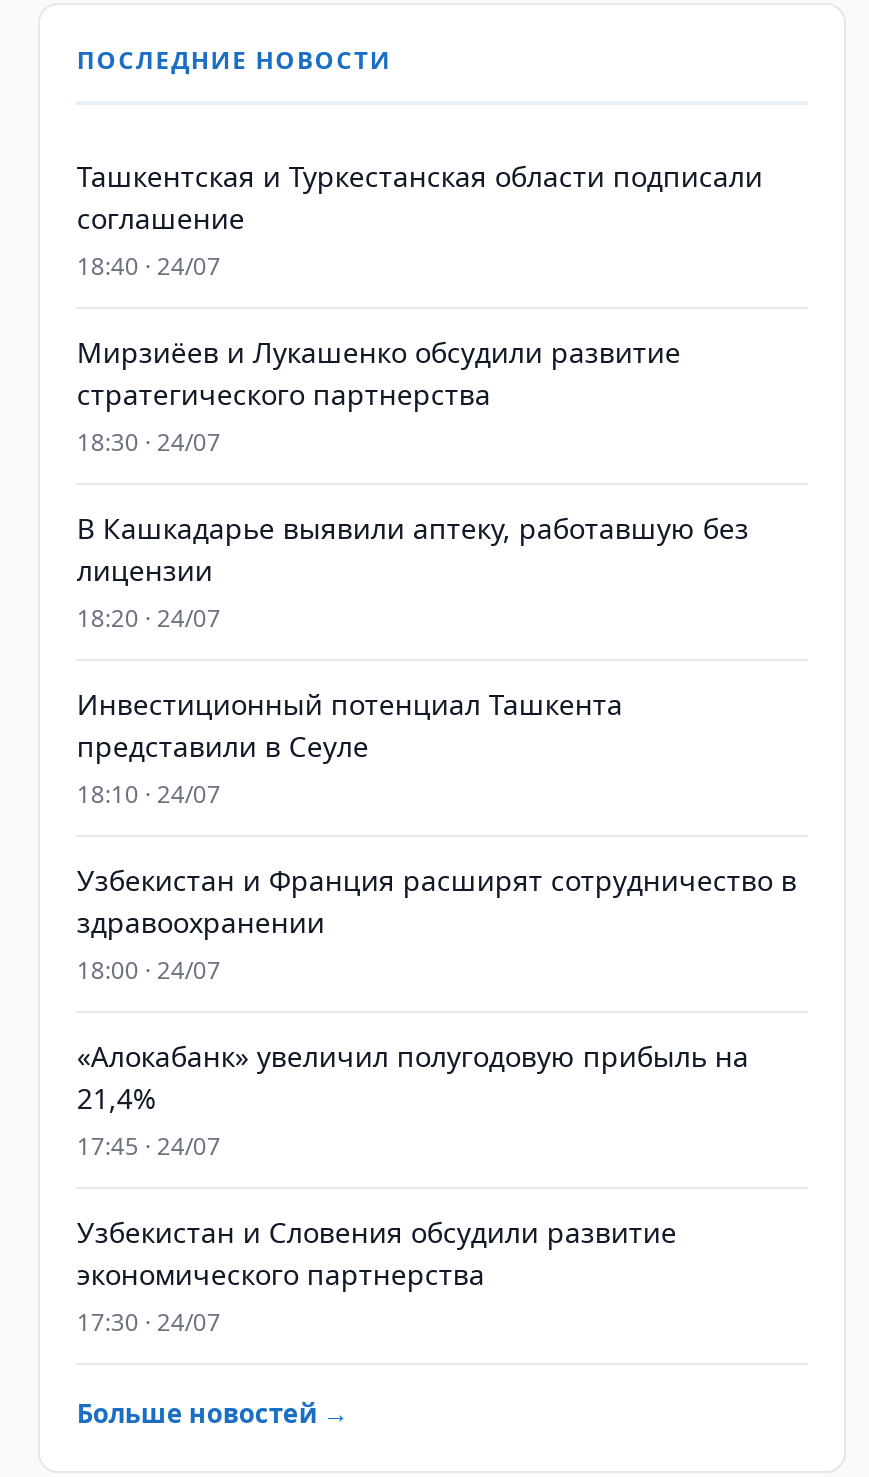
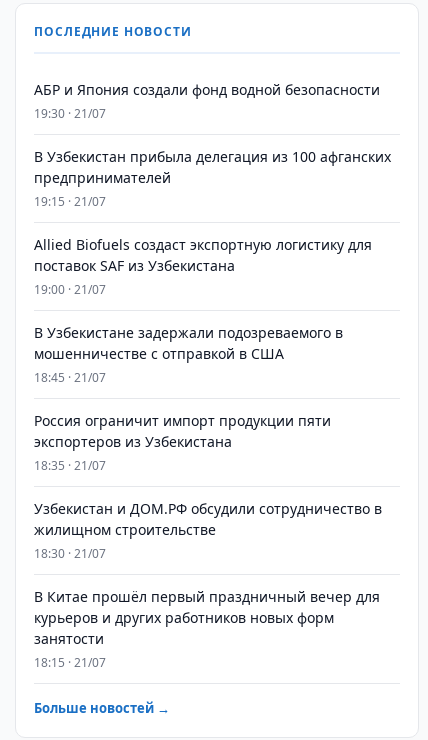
[77,157,763,283] Ташкентская и Туркестанская области подписали | соглашение | 18:40 · 24/07 -> [34,80,380,122] АБР и Япония создали фонд водной безопасности | 19:30 · 21/07
[77,333,681,459] Мирзиёев и Лукашенко обсудили развитие | стратегического партнерства | 18:30 · 24/07 -> [34,147,391,210] В Узбекистан прибыла делегация из 100 афганских | предпринимателей | 19:15 · 21/07
[77,509,749,635] В Кашкадарье выявили аптеку, работавшую без | лицензии | 18:20 · 24/07 -> [34,235,372,298] Allied Biofuels создаст экспортную логистику для | поставок SAF из Узбекистана | 19:00 · 21/07
[77,685,623,811] Инвестиционный потенциал Ташкента | представили в Сеуле | 18:10 · 24/07 -> [34,323,343,386] В Узбекистане задержали подозреваемого в | мошенничестве с отправкой в США | 18:45 · 21/07
[77,861,797,987] Узбекистан и Франция расширят сотрудничество в | здравоохранении | 18:00 · 24/07 -> [34,411,331,474] Россия ограничит импорт продукции пяти | экспортеров из Узбекистана | 18:35 · 21/07
[77,1037,749,1163] «Алокабанк» увеличил полугодовую прибыль на | 21,4% | 17:45 · 24/07 -> [34,499,382,562] Узбекистан и ДОМ.РФ обсудили сотрудничество в | жилищном строительстве | 18:30 · 21/07
[77,1213,677,1339] Узбекистан и Словения обсудили развитие | экономического партнерства | 17:30 · 24/07 -> [34,587,380,671] В Китае прошёл первый праздничный вечер для | курьеров и других работников новых форм | занятости | 18:15 · 21/07

